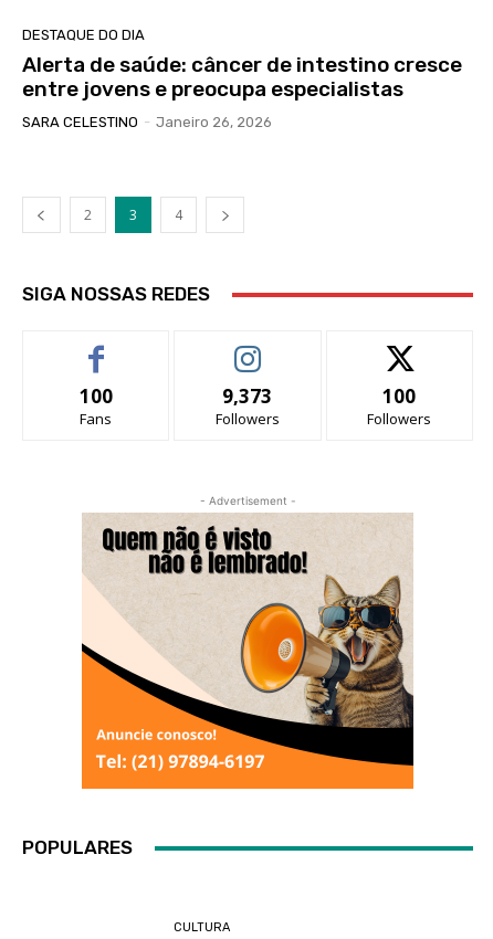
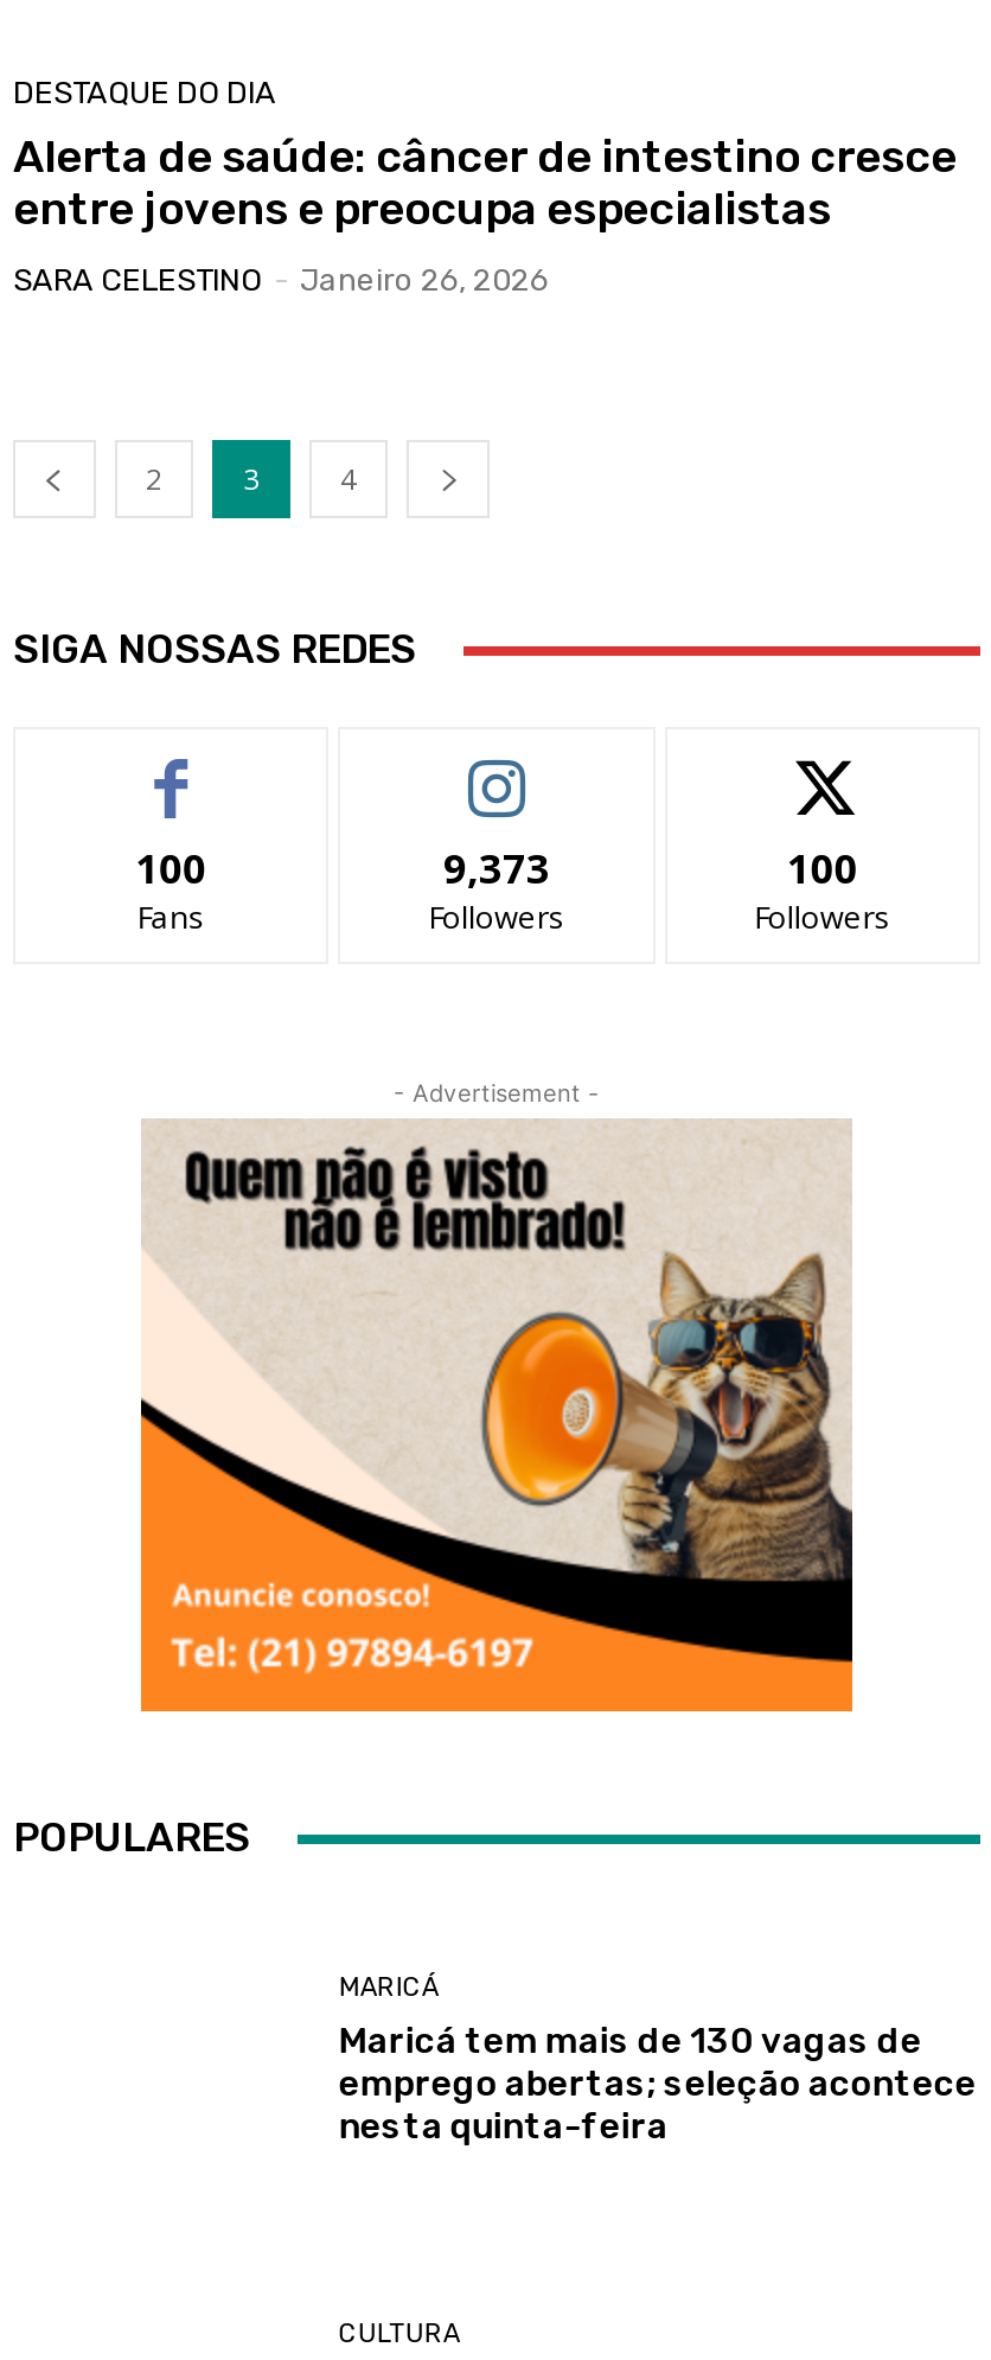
none -> [339,1972,977,2148] MARICÁ | Maricá tem mais de 130 vagas de | emprego abertas; seleção acontece | nesta quinta-feira

